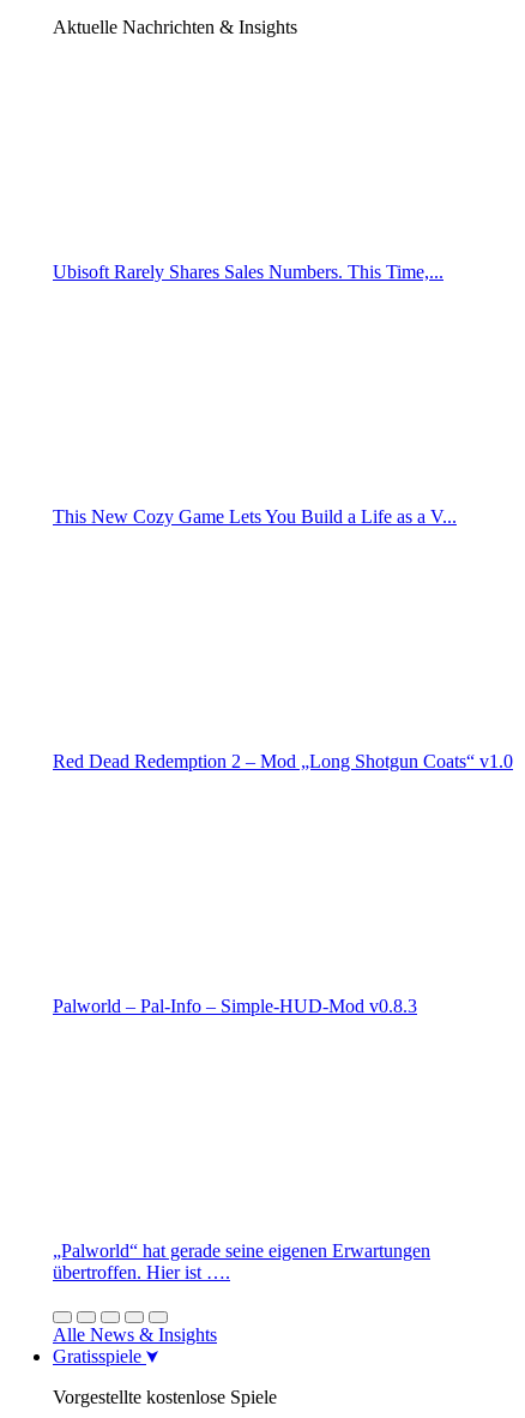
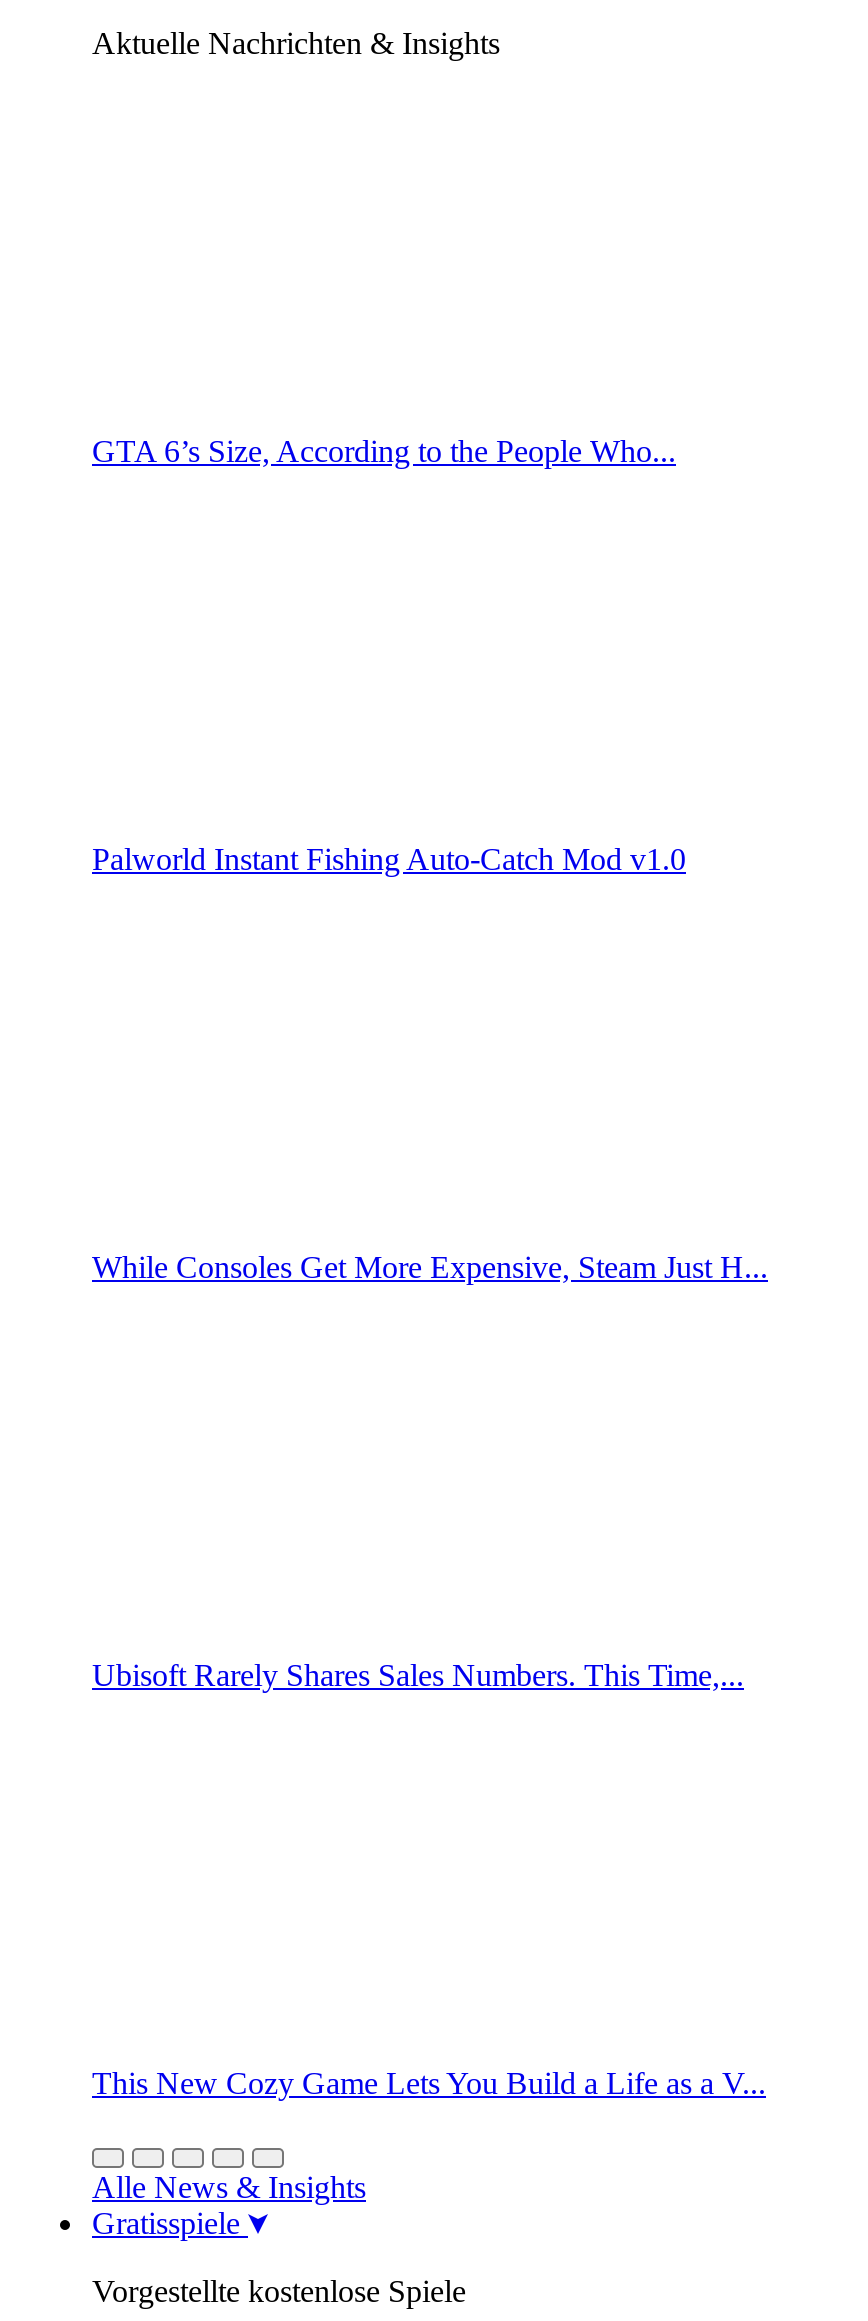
none -> [92,434,676,468] GTA 6’s Size, According to the People Who...
none -> [92,842,686,876] Palworld Instant Fishing Auto-Catch Mod v1.0
none -> [92,1250,768,1284] While Consoles Get More Expensive, Steam Just H...
moved [53,262,457,527] -> [92,1658,766,2100]: Ubisoft Rarely Shares Sales Numbers. This Time,... | This New Cozy Game Lets You Build a Life as a V...
[53,751,513,771] Red Dead Redemption 2 – Mod „Long Shotgun Coats“ v1.0 -> none
[53,996,417,1016] Palworld – Pal-Info – Simple-HUD-Mod v0.8.3 -> none
[53,1240,430,1282] „Palworld“ hat gerade seine eigenen Erwartungen | übertroffen. Hier ist …. -> none

